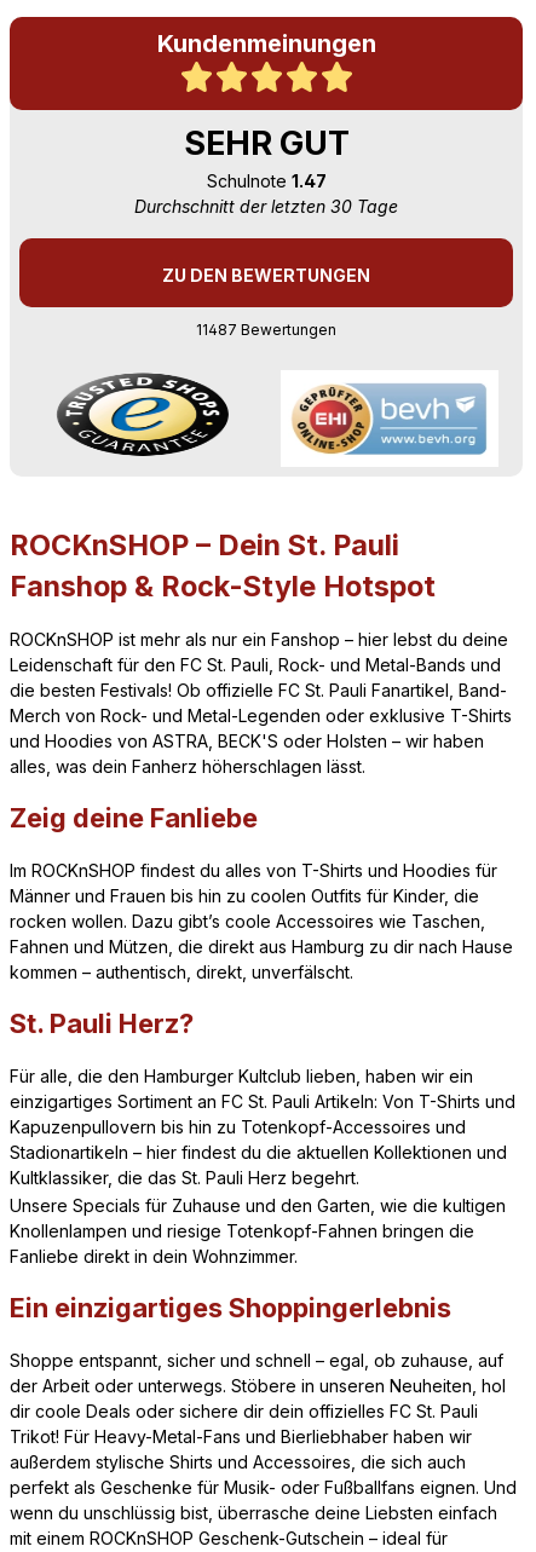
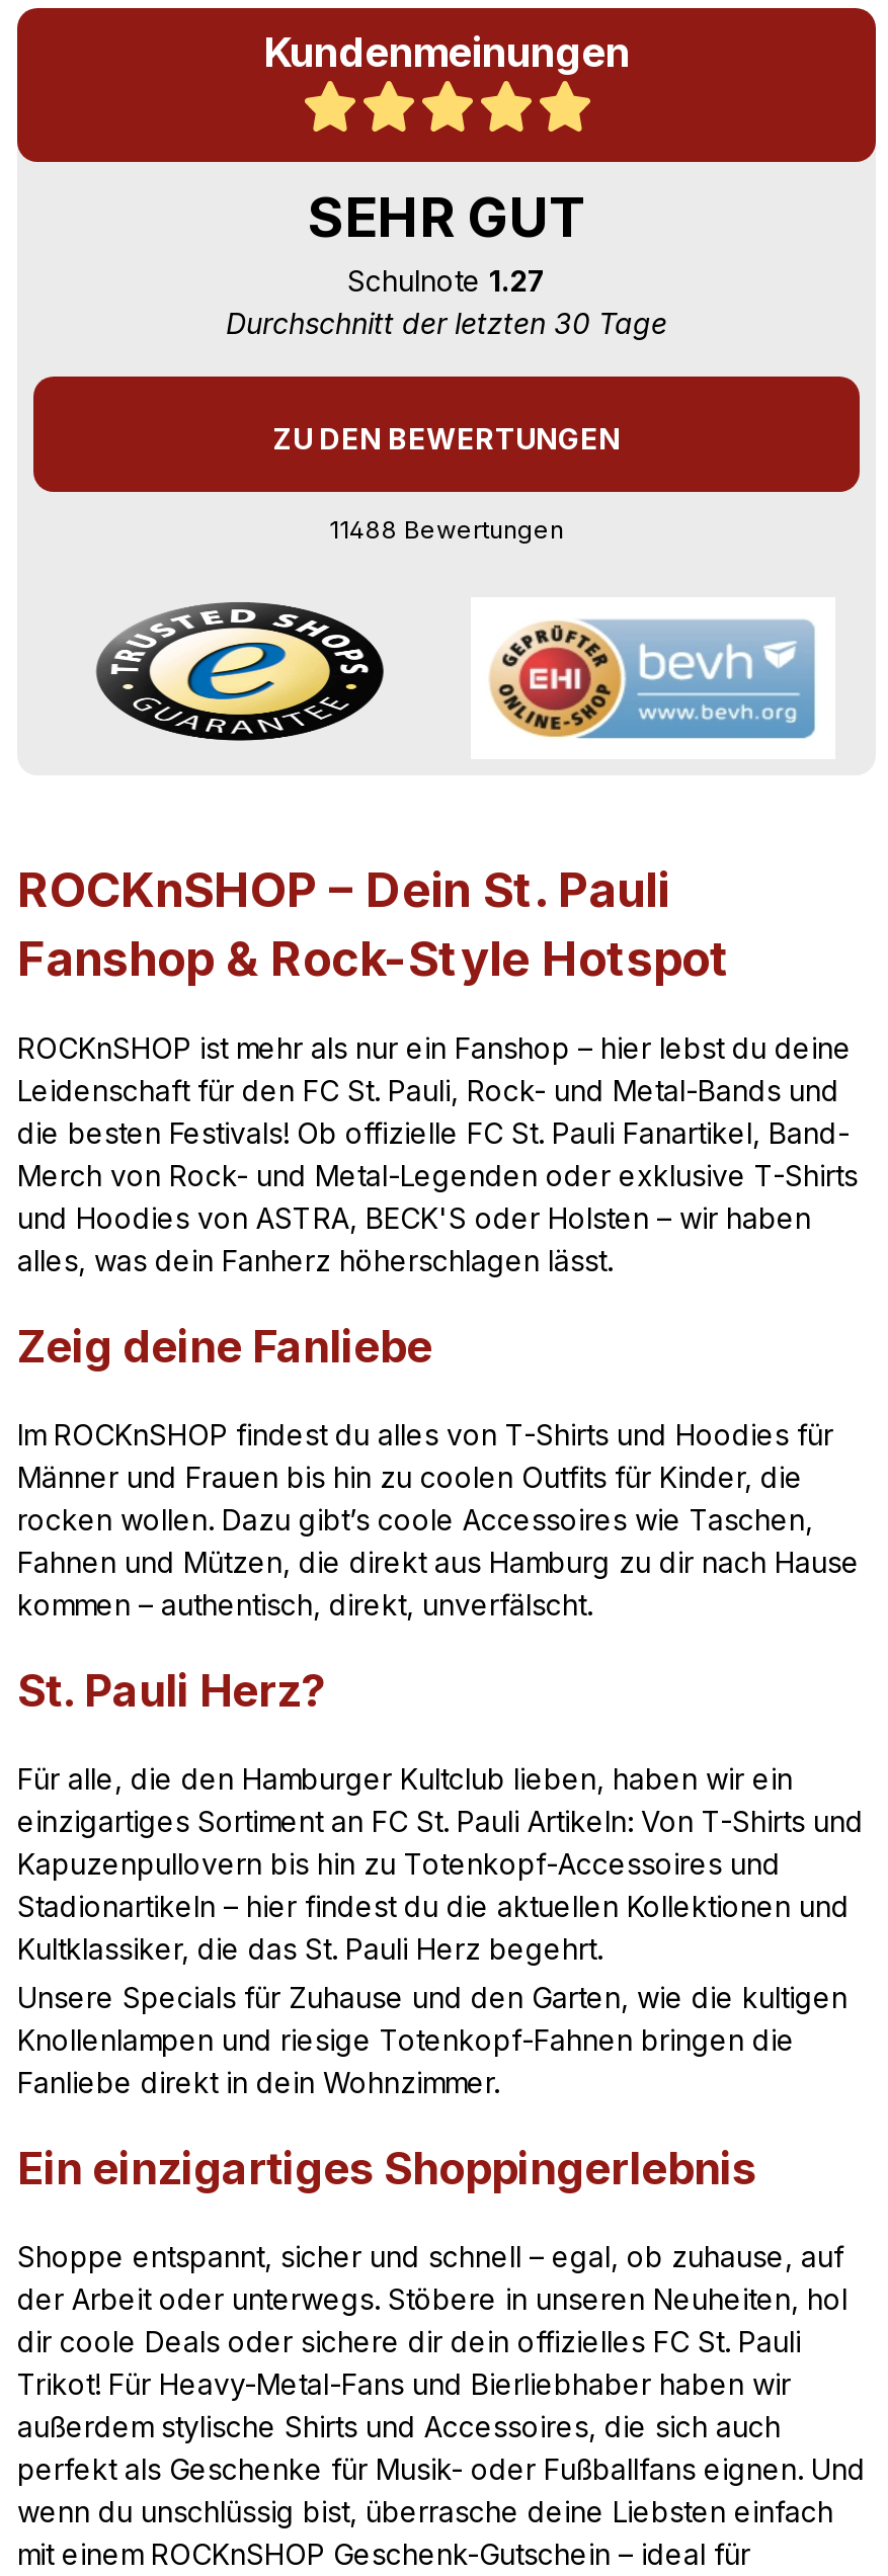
[206,170,326,191] Schulnote 1.47 -> [347,263,546,298] Schulnote 1.27
[196,320,336,338] 11487 Bewertungen -> [329,514,564,545] 11488 Bewertungen

